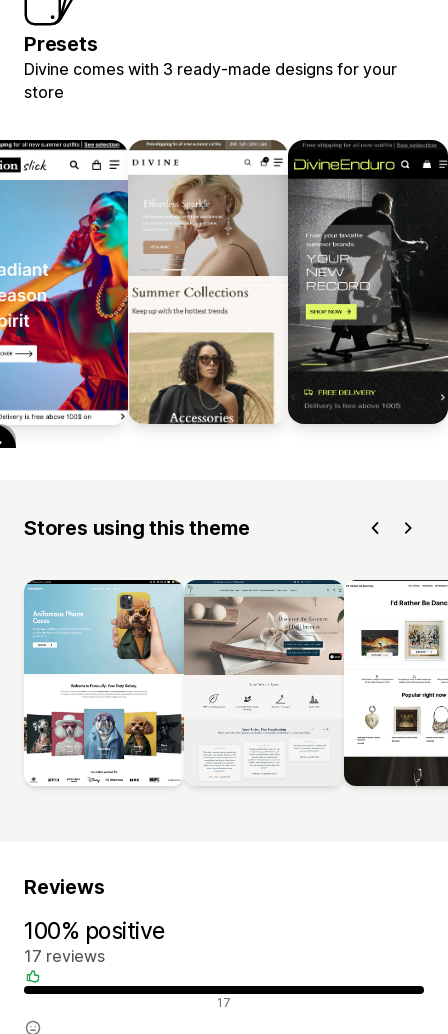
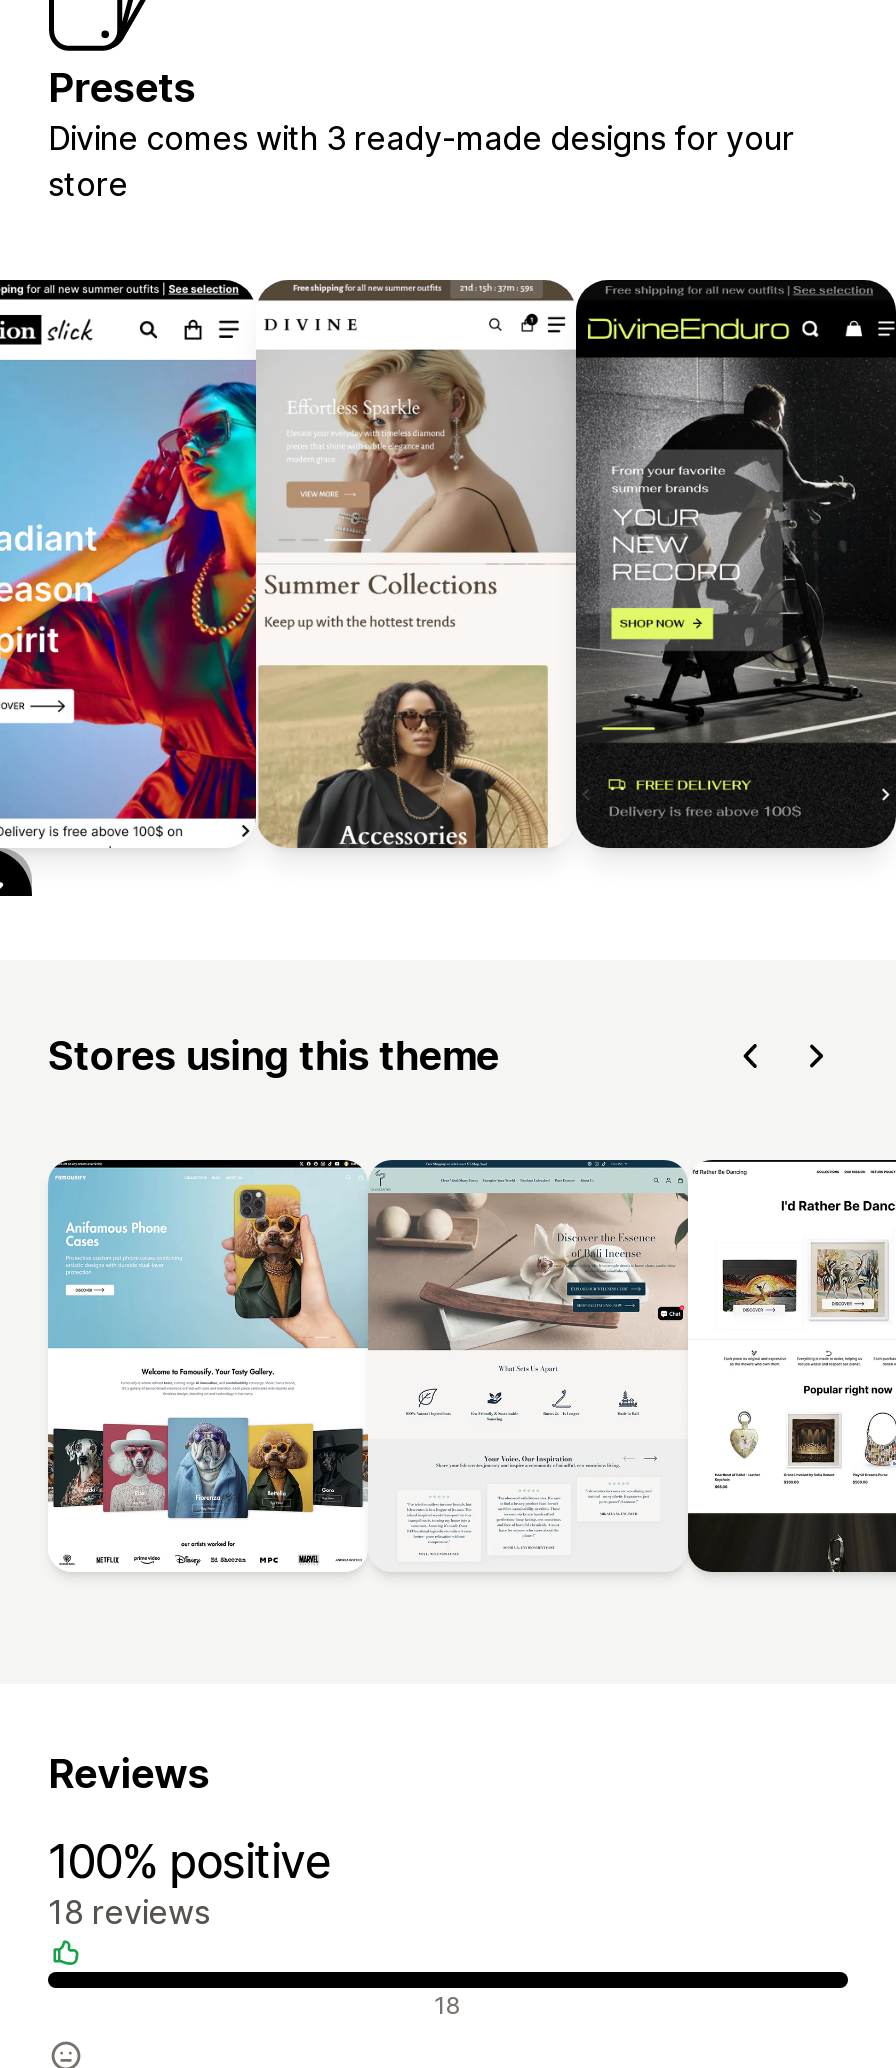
[24,946,105,966] 17 reviews -> [48,1892,210,1932] 18 reviews
[217,995,231,1010] 17 -> [434,1990,462,2020] 18

